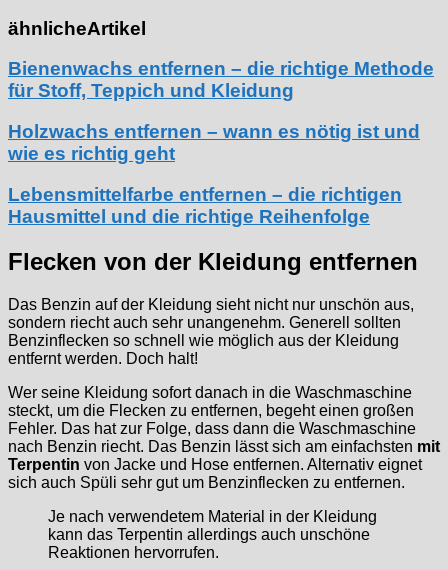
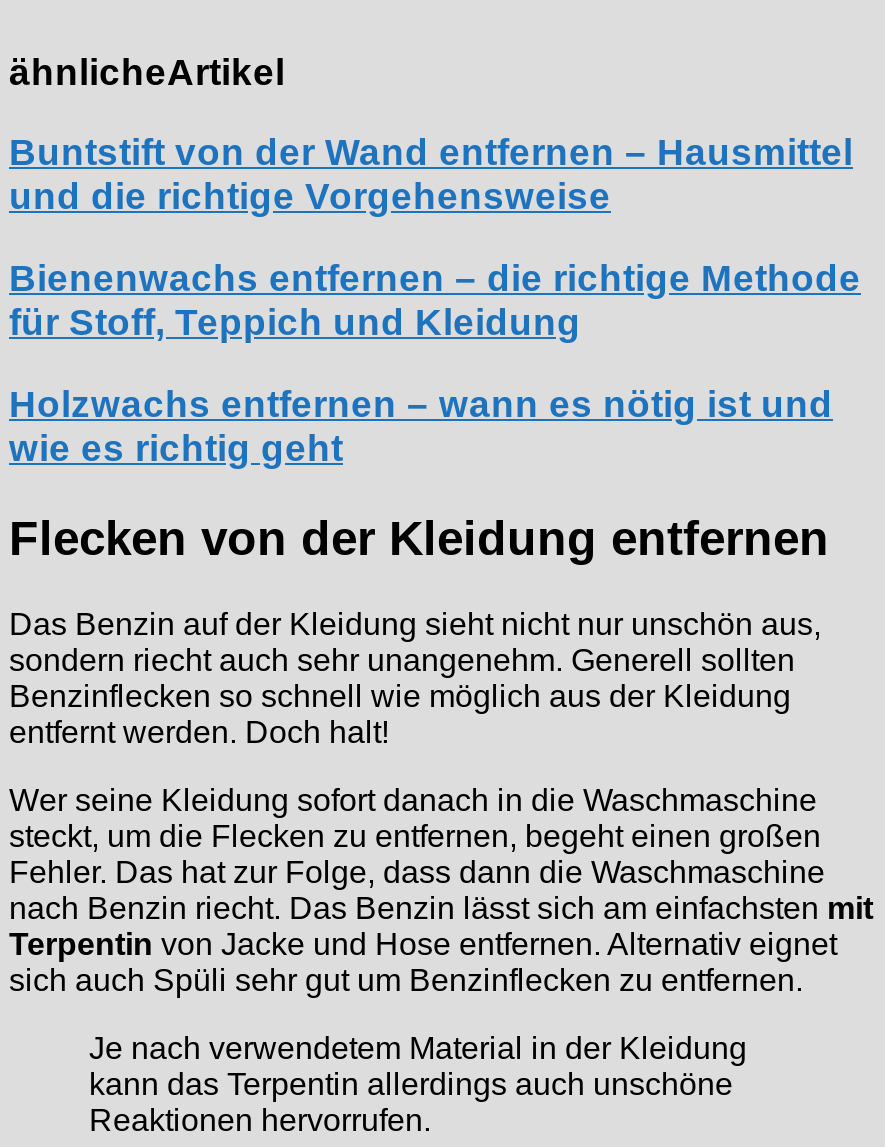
none -> [9,132,853,218] Buntstift von der Wand entfernen – Hausmittel | und die richtige Vorgehensweise
moved [8,58,434,164] -> [9,257,861,469]: Bienenwachs entfernen – die richtige Methode | für Stoff, Teppich und Kleidung | Holzwachs entfernen – wann es nötig ist und | wie es richtig geht
[8,184,402,227] Lebensmittelfarbe entfernen – die richtigen | Hausmittel und die richtige Reihenfolge -> none

